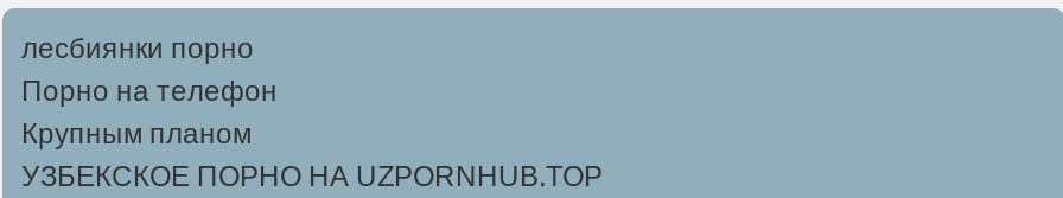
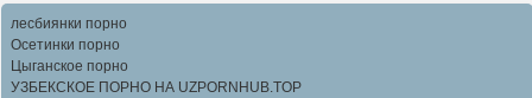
[21,75,278,151] Порно на телефон | Крупным планом -> [11,37,128,74] Осетинки порно | Цыганское порно

